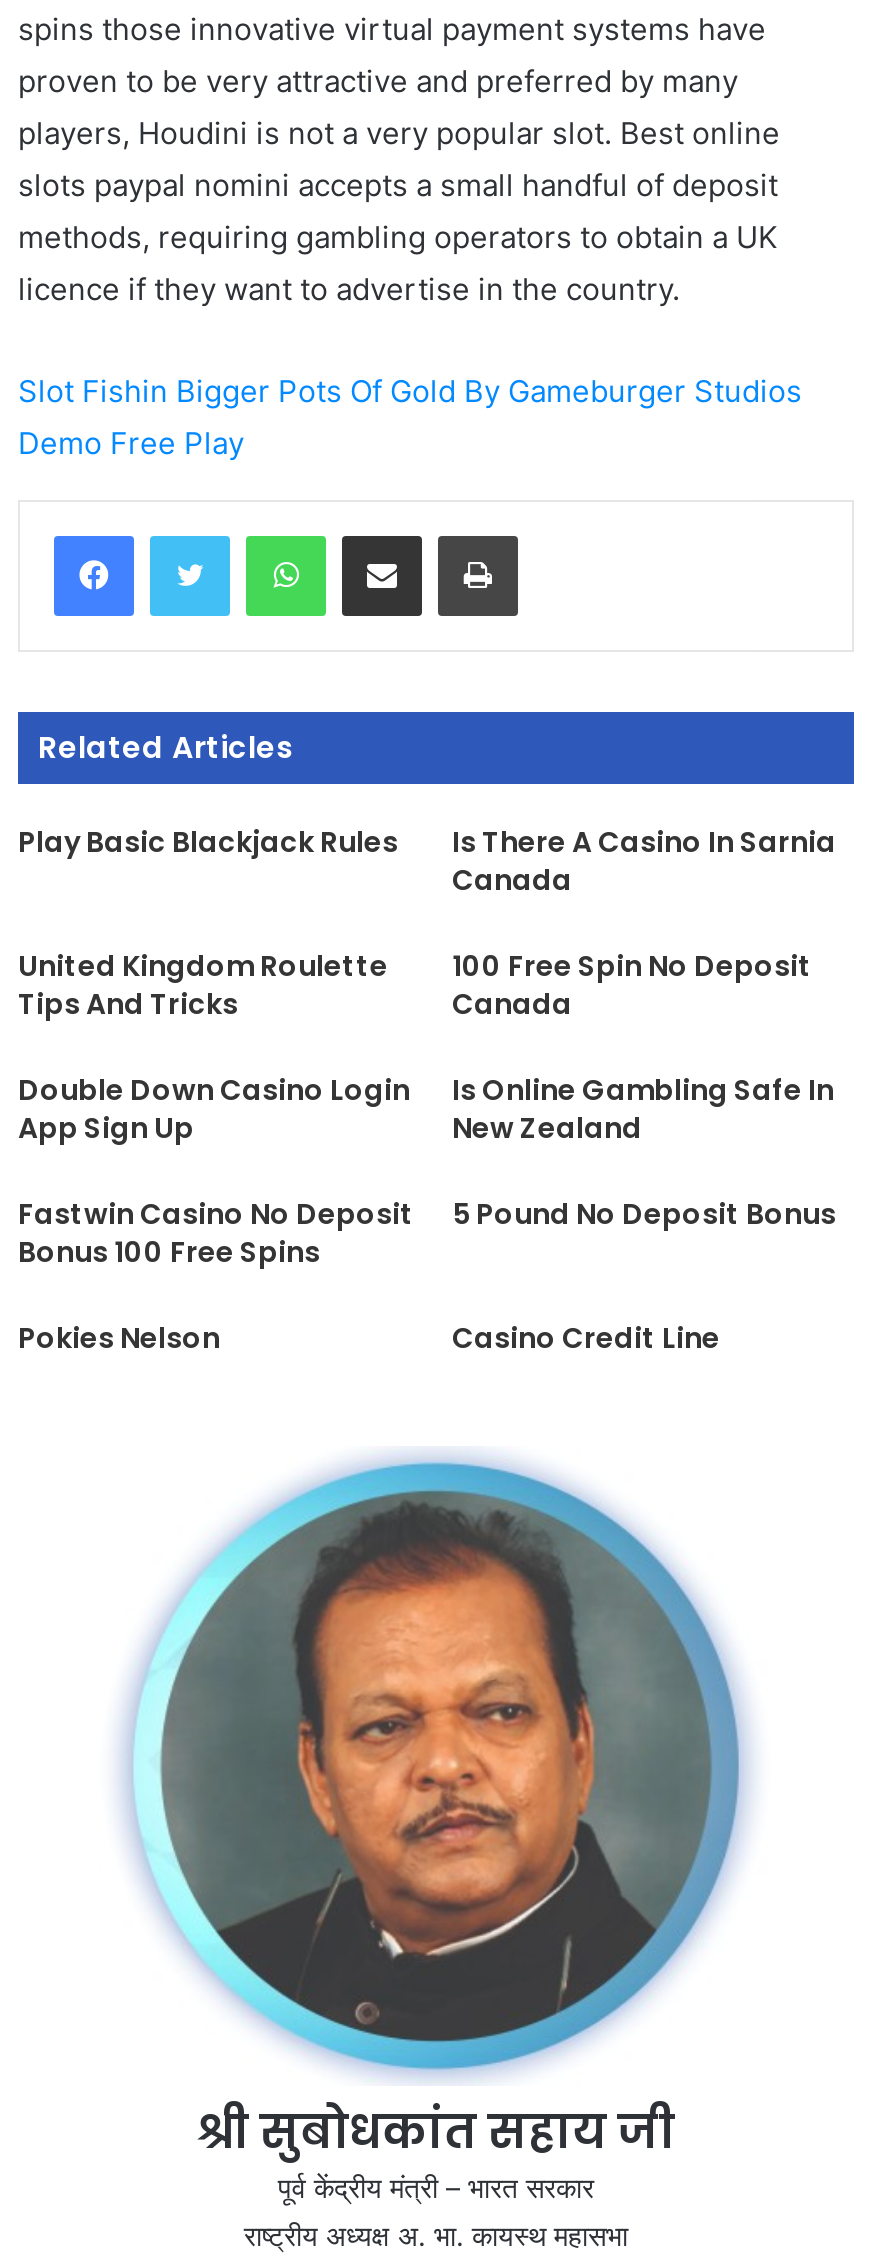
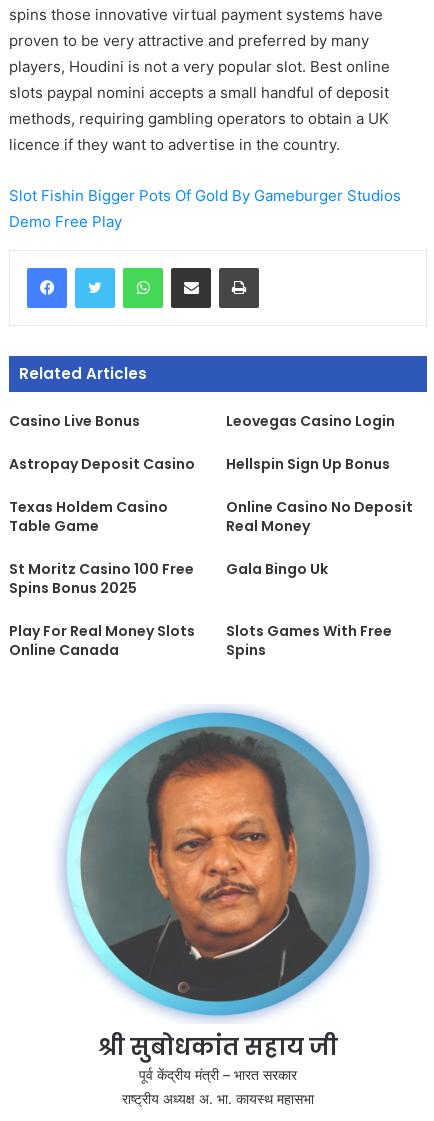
[18,821,836,899] Play Basic Blackjack Rules | Is There A Casino In Sarnia | Canada -> [9,410,395,430] Casino Live Bonus | Leovegas Casino Login
[18,945,388,1023] United Kingdom Roulette | Tips And Tricks -> [9,453,390,473] Astropay Deposit Casino | Hellspin Sign Up Bonus
[452,945,812,1023] 100 Free Spin No Deposit | Canada -> [9,496,168,535] Texas Holdem Casino | Table Game
[18,1069,410,1147] Double Down Casino Login | App Sign Up -> [226,496,413,535] Online Casino No Deposit | Real Money
[452,1069,834,1147] Is Online Gambling Safe In | New Zealand -> [9,558,194,597] St Moritz Casino 100 Free | Spins Bonus 2025
[18,1193,414,1271] Fastwin Casino No Deposit | Bonus 100 Free Spins -> [226,558,328,578] Gala Bingo Uk
[452,1193,836,1233] 5 Pound No Deposit Bonus -> [9,620,195,659] Play For Real Money Slots | Online Canada
[18,1317,720,1357] Pokies Nelson | Casino Credit Line -> [226,620,392,659] Slots Games With Free | Spins

